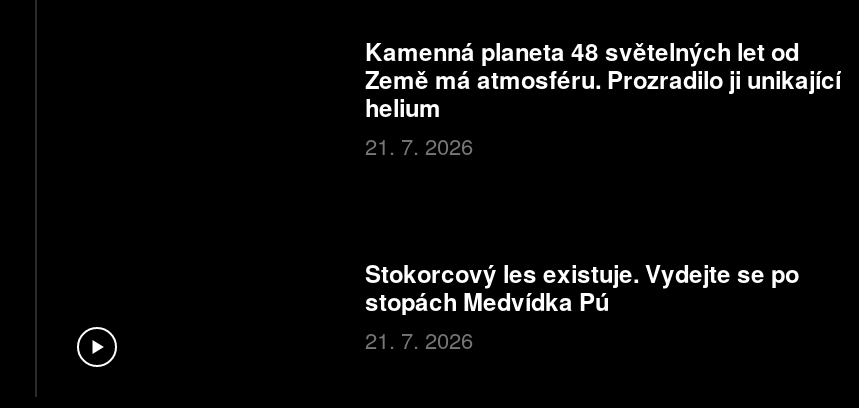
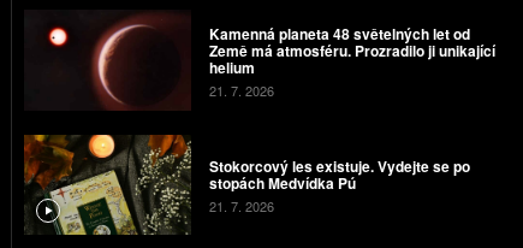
none -> [26,11,191,111] [image]
none -> [23,134,192,236] [image]

